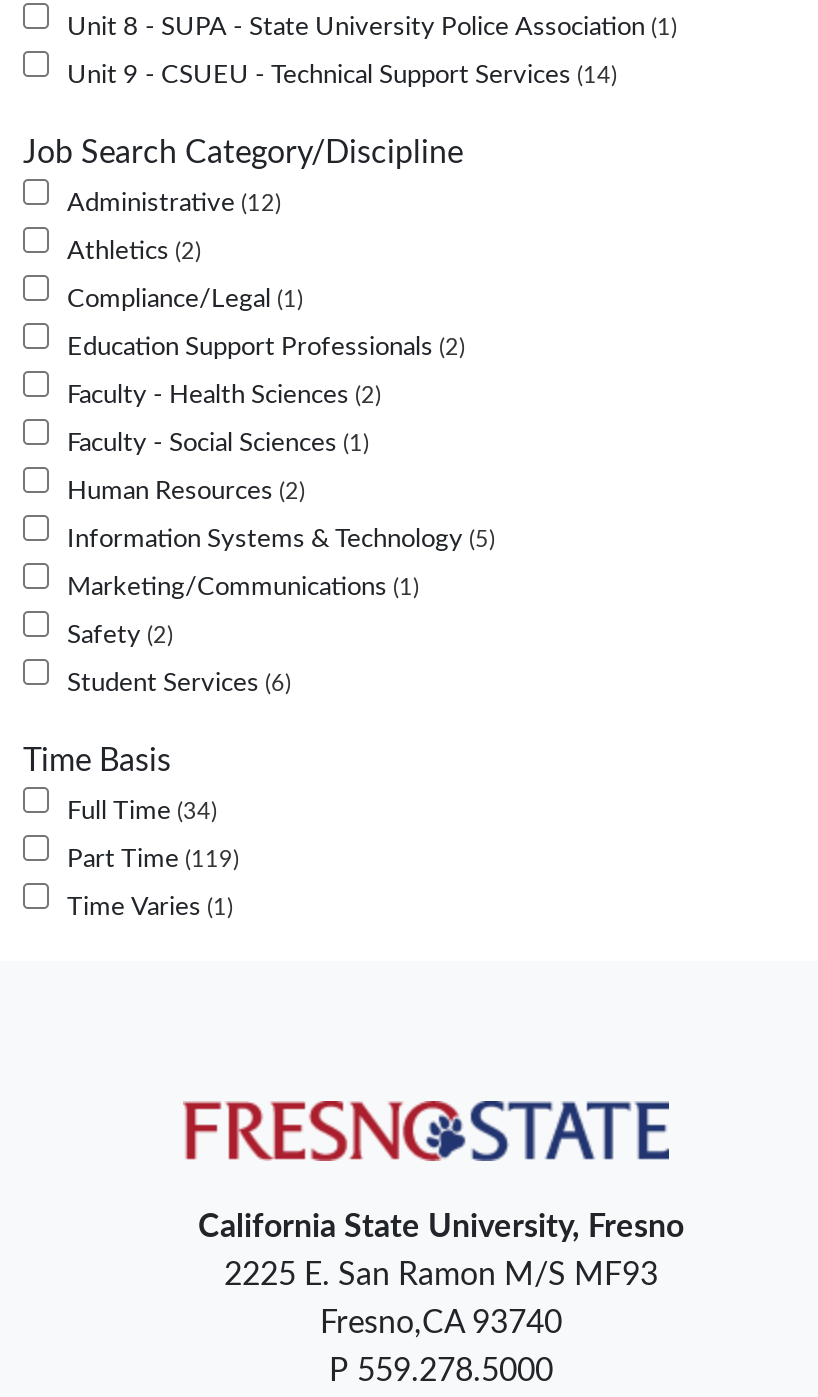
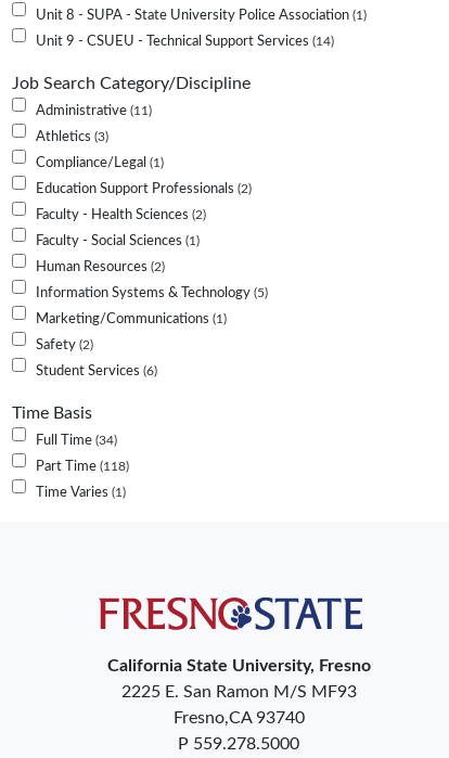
[67,192,275,218] Administrative 12 -> [36,105,149,119] Administrative 11
[67,240,195,266] Athletics 2 -> [36,131,105,145] Athletics 3
[67,848,233,874] Part Time 119 -> [36,460,126,474] Part Time 118

